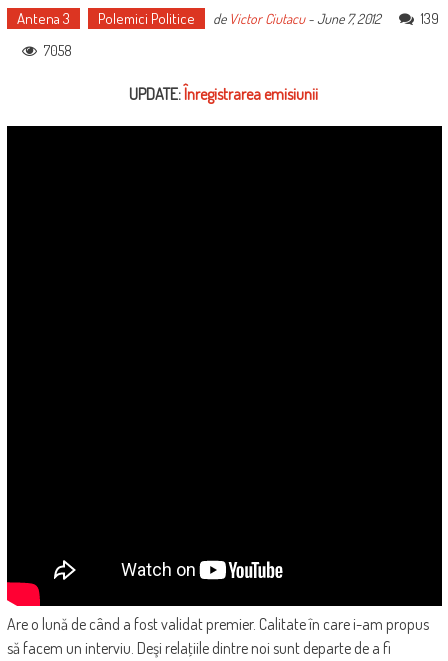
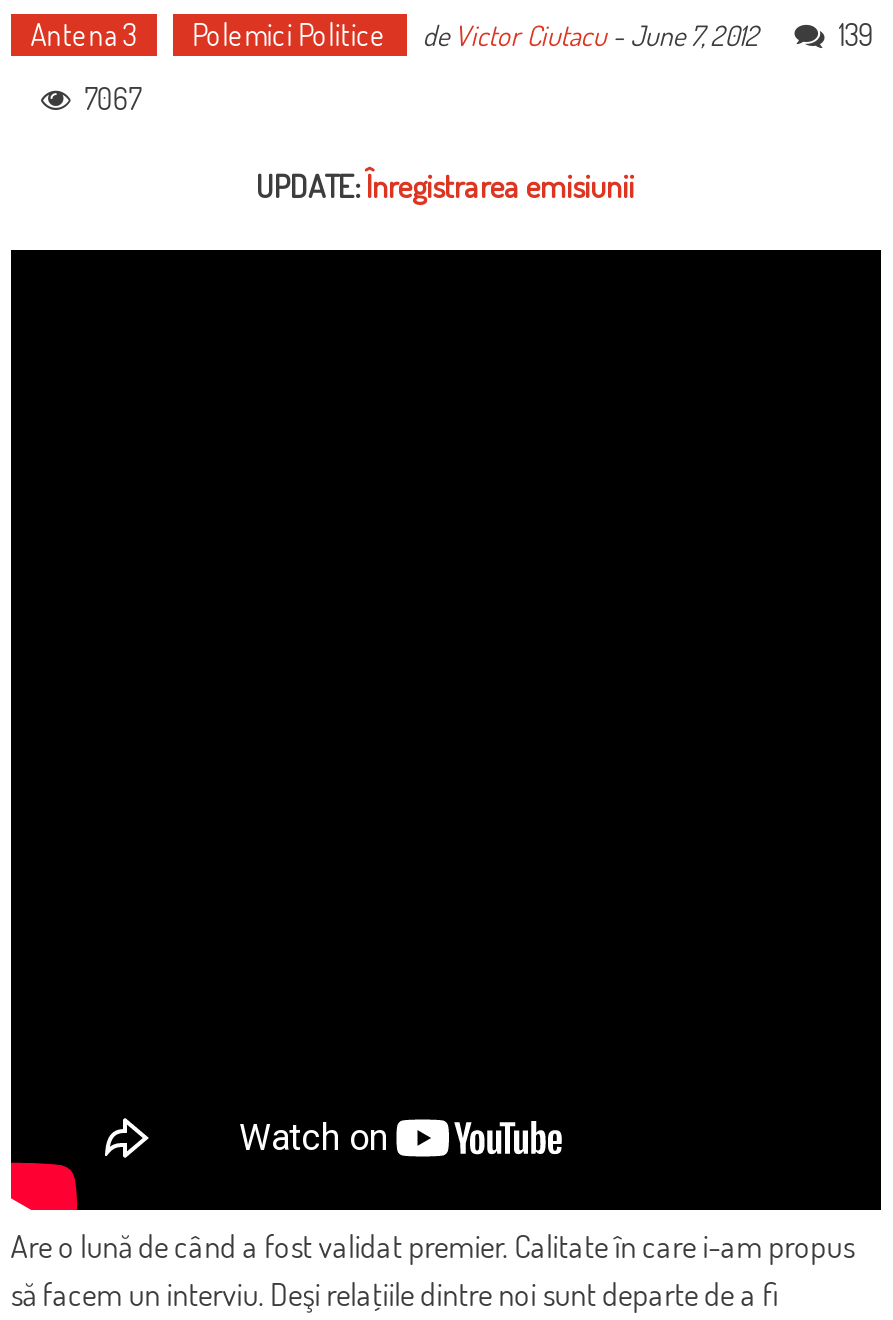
[44,41,72,60] 7058 -> [84,81,140,119] 7067

